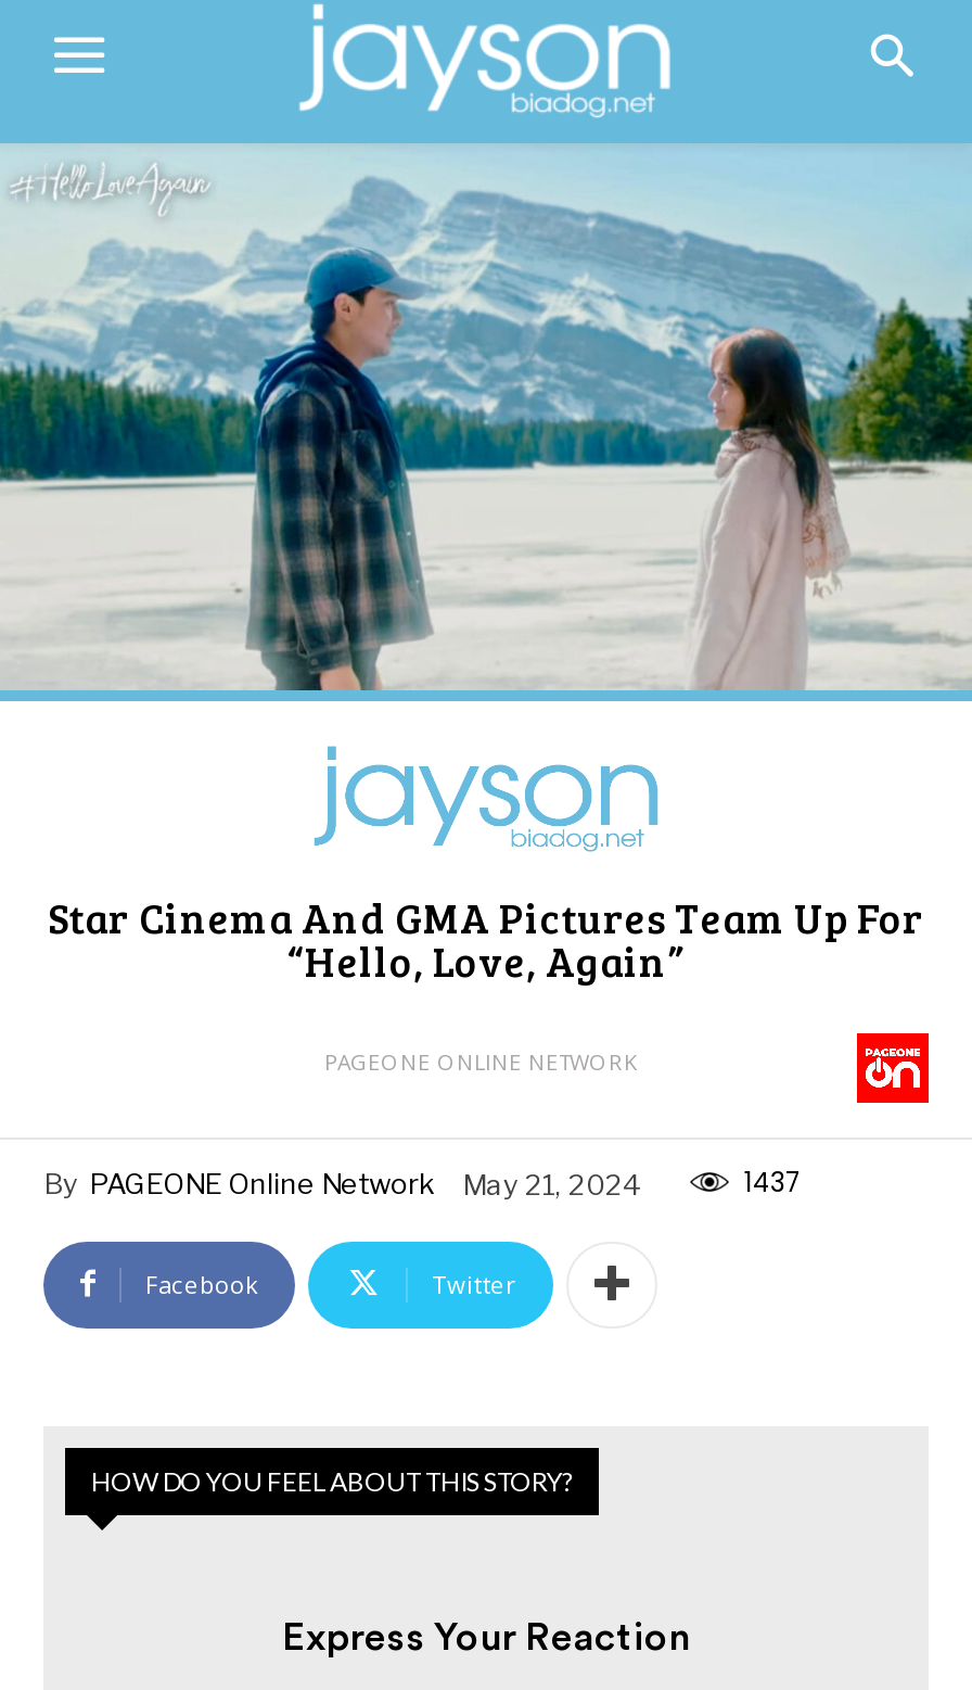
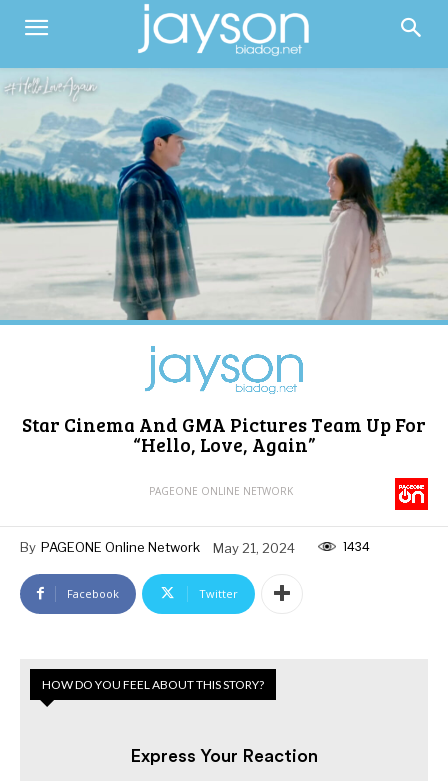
[744,1164,801,1201] 1437 -> [343,538,370,555] 1434

